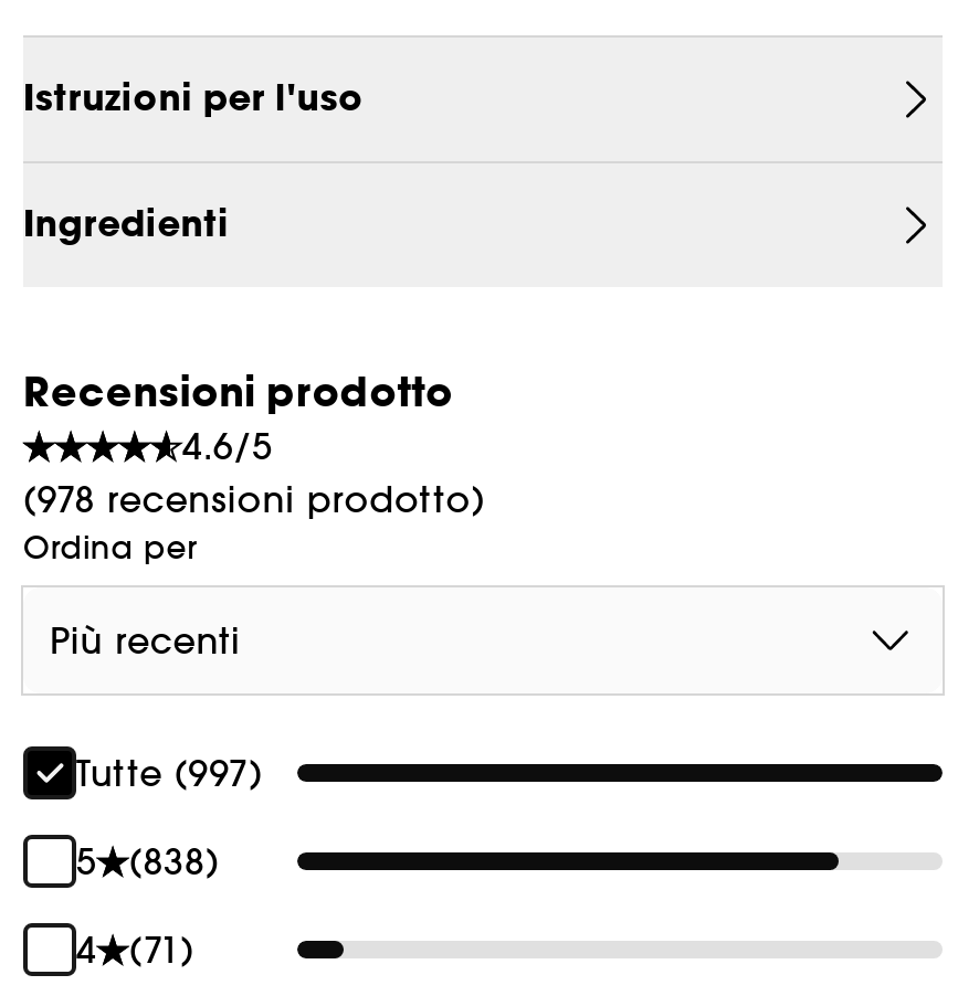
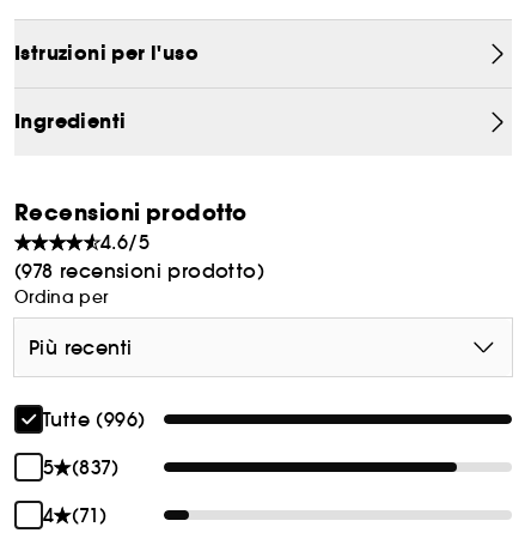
[76,751,263,795] Tutte (997) -> [43,407,145,431] Tutte (996)
[76,839,219,883] 5 (838) -> [43,455,119,479] 5 (837)

